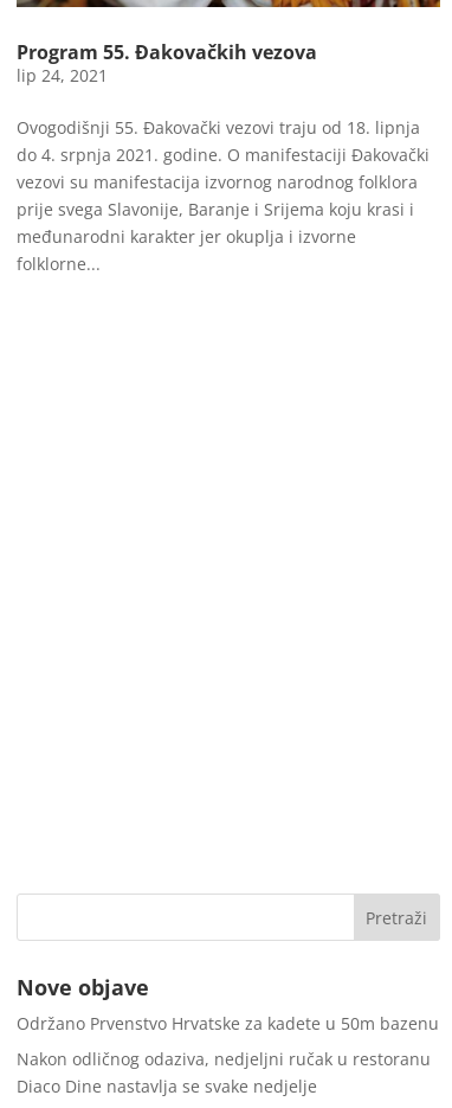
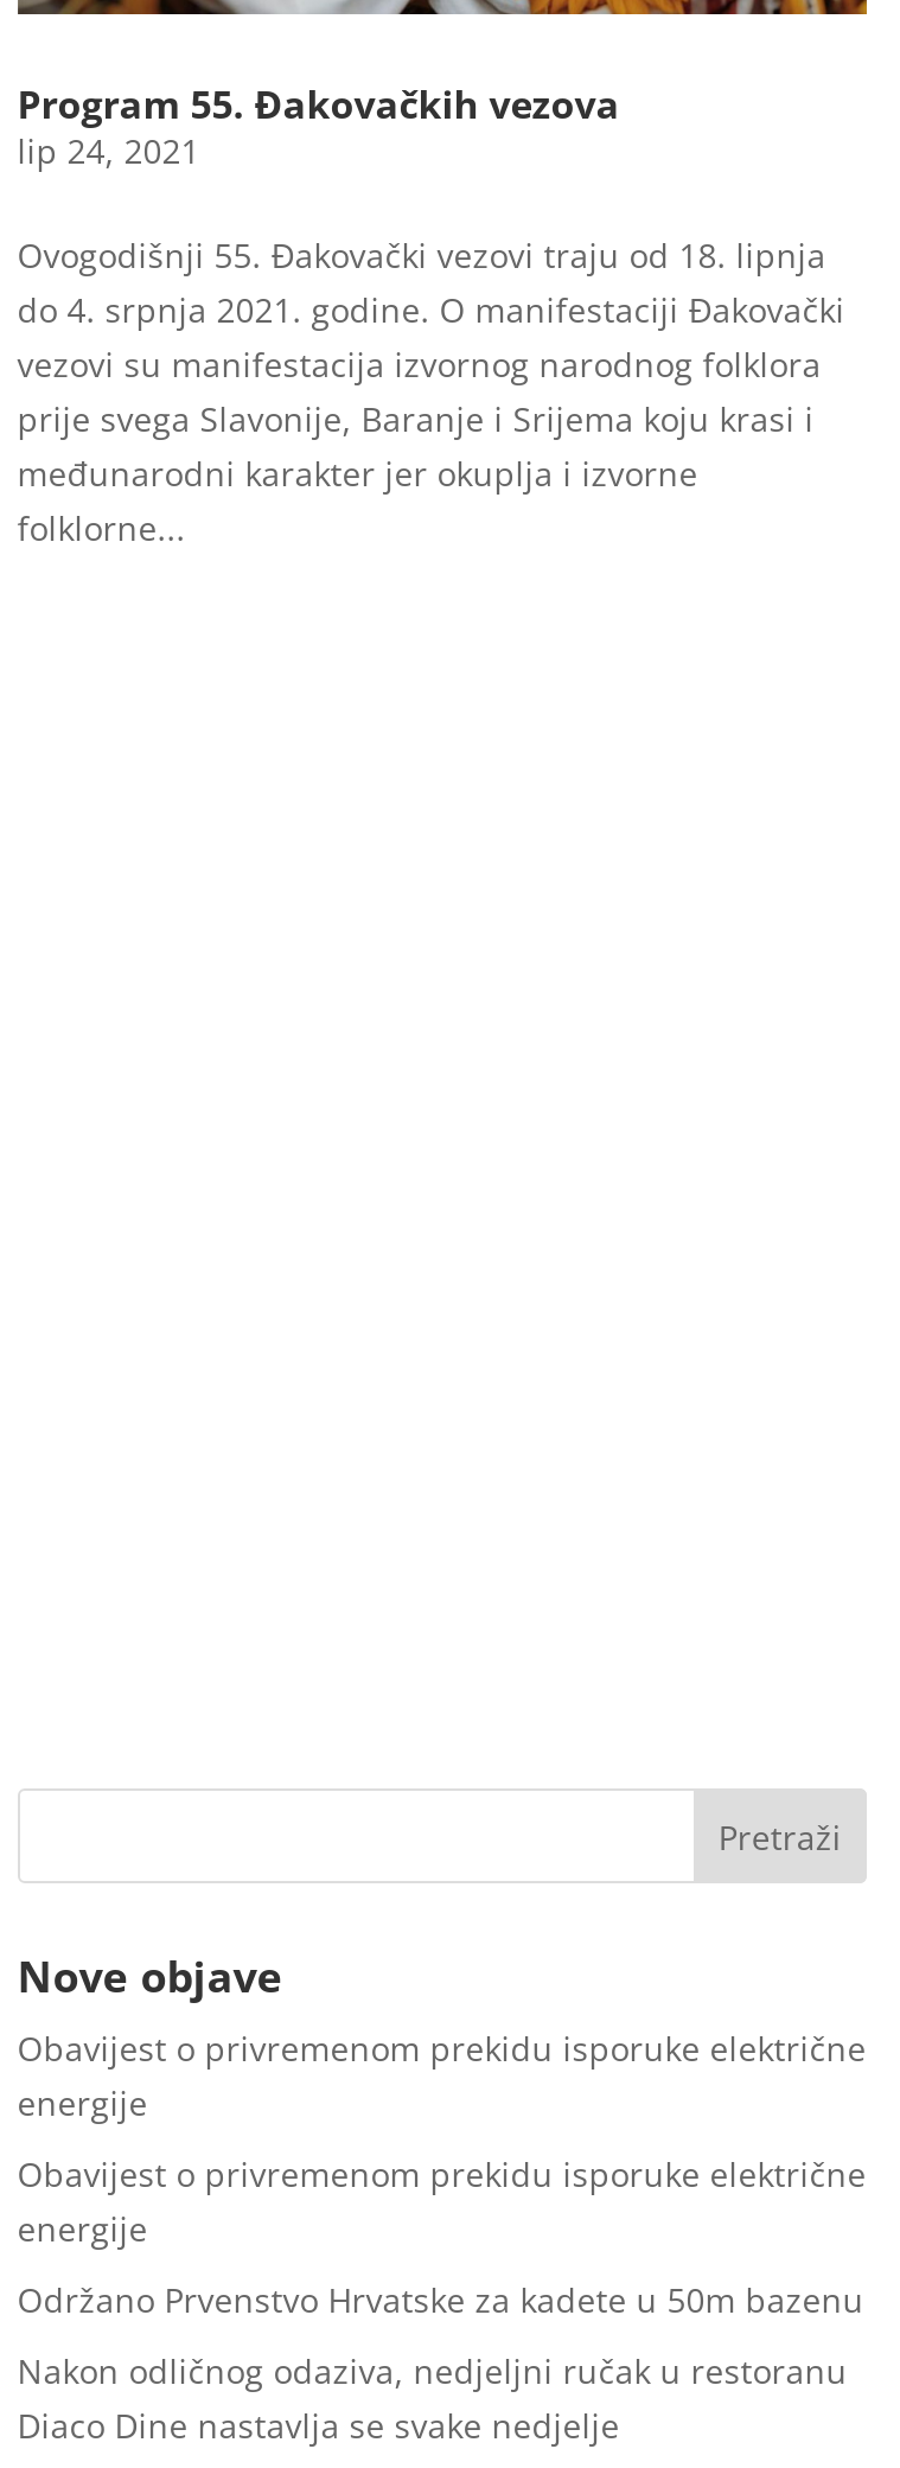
none -> [17,2025,866,2251] Obavijest o privremenom prekidu isporuke električne | energije | Obavijest o privremenom prekidu isporuke električne | energije

